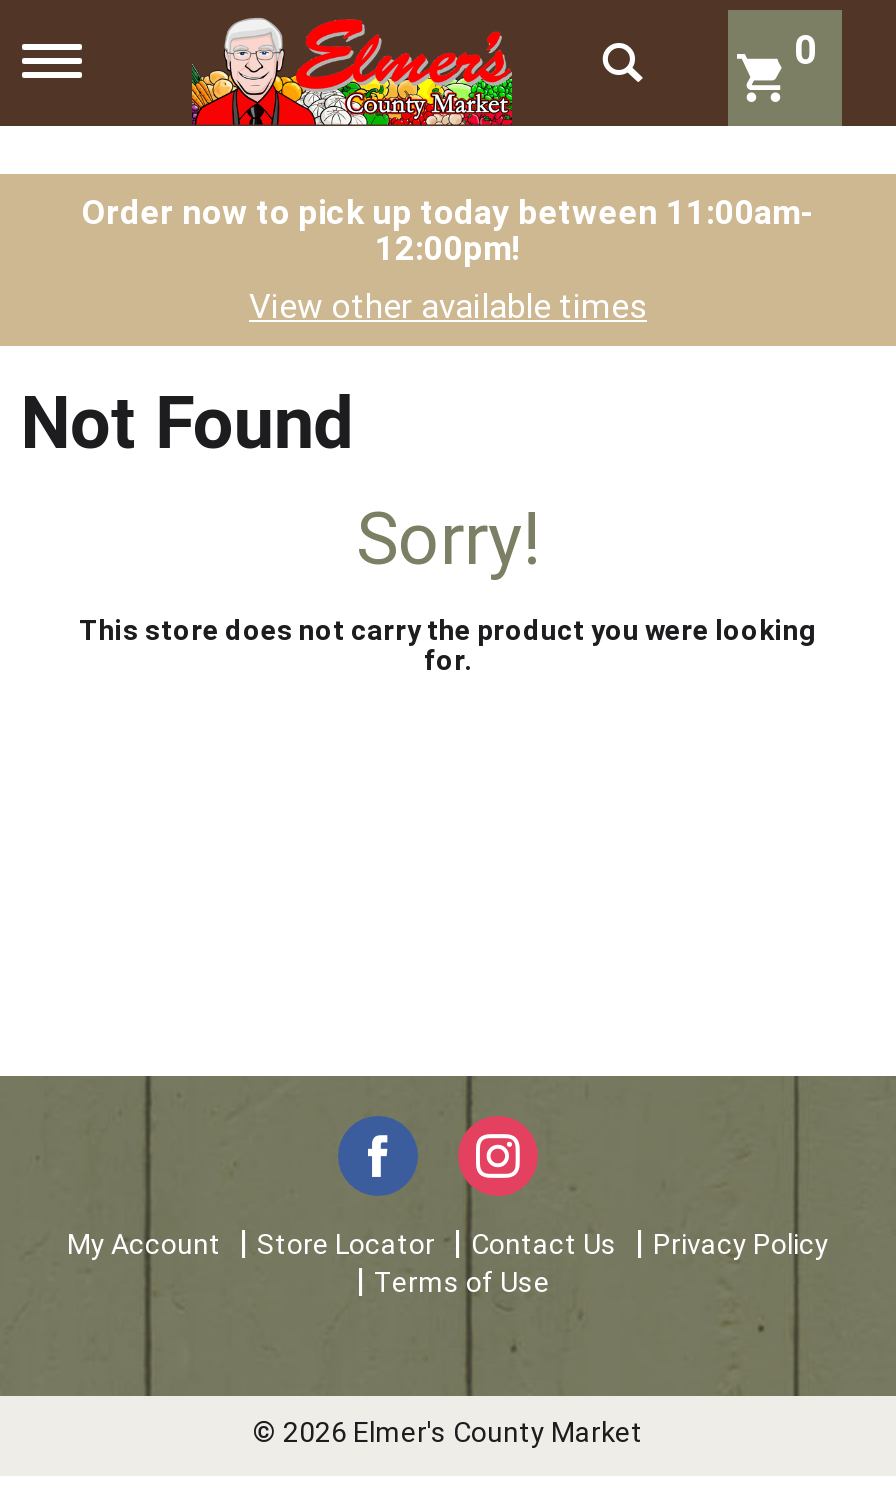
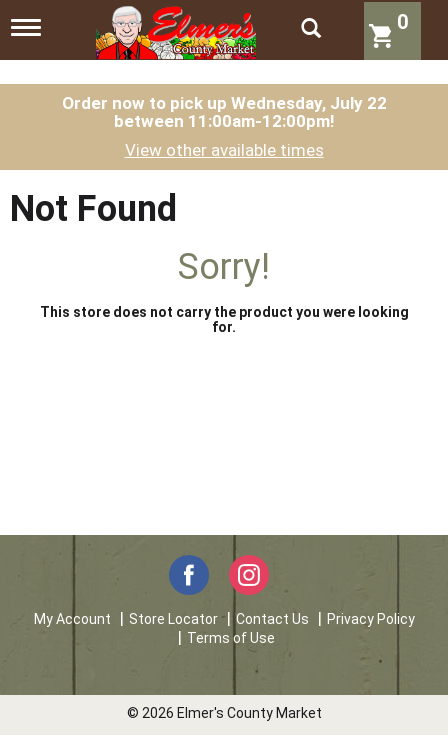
[82,193,814,269] Order now to pick up today between 11:00am- | 12:00pm! -> [61,93,386,131] Order now to pick up Wednesday, July 22 | between 11:00am-12:00pm!

